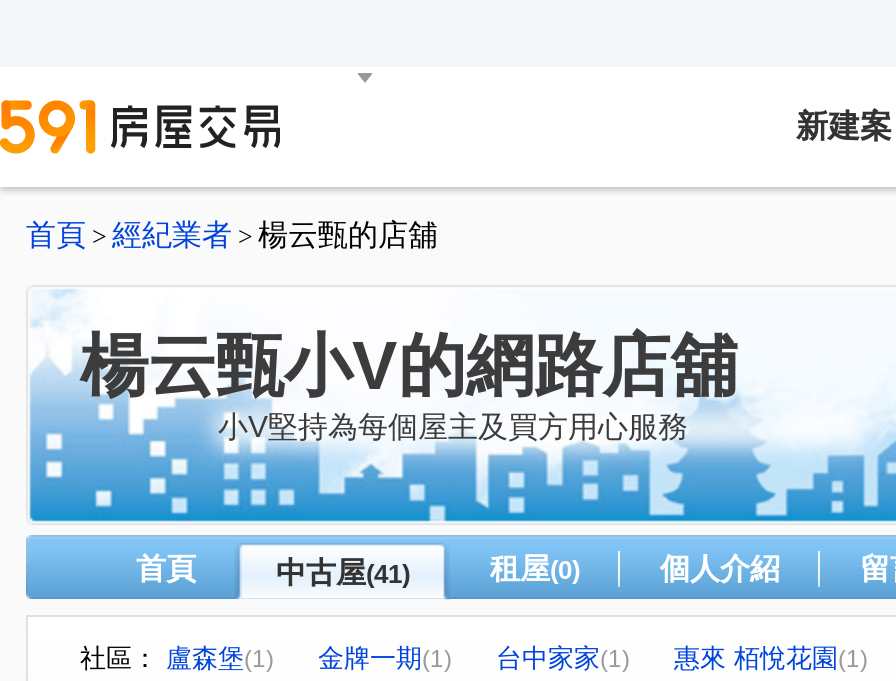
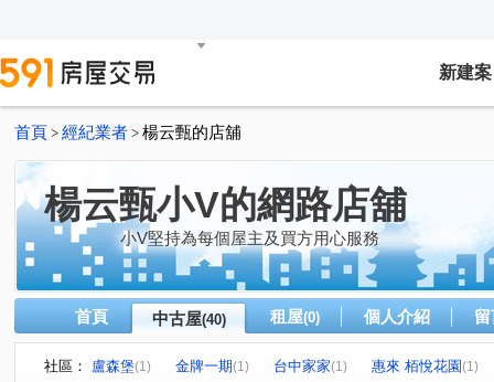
[276,555,410,589] 中古屋(41) -> [152,309,226,328] 中古屋(40)

